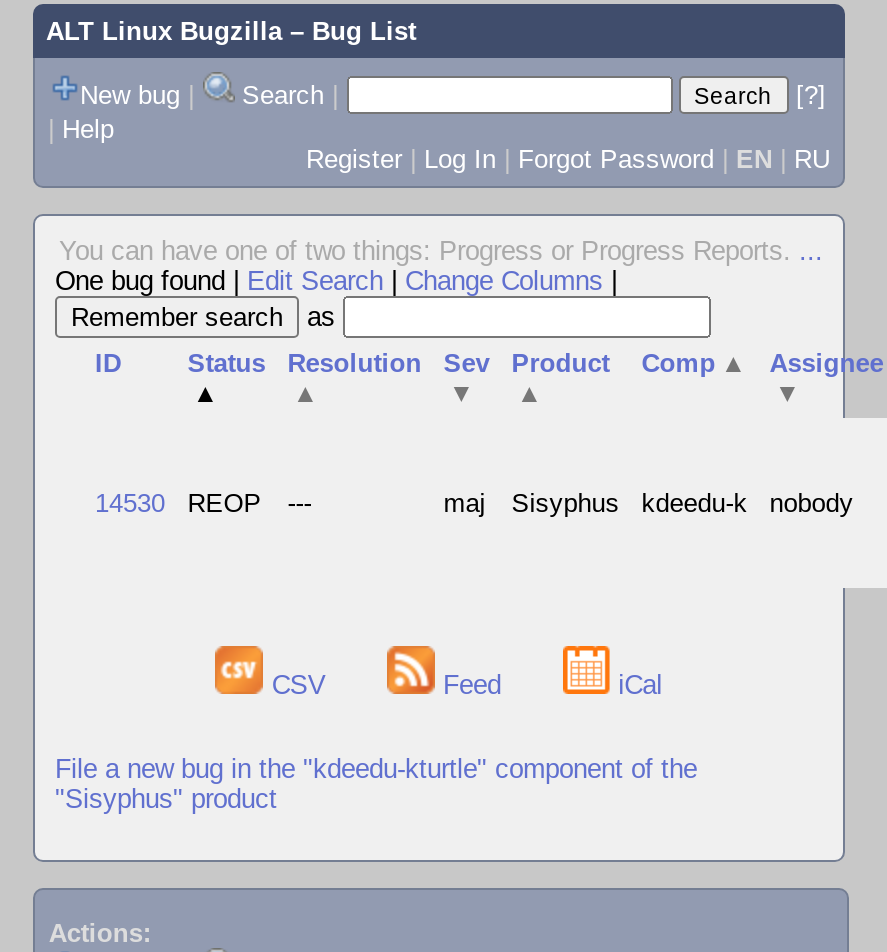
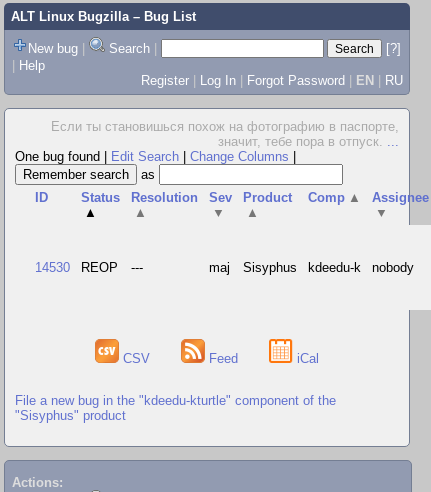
[59,236,823,266] You can have one of two things: Progress or Progress Reports.... -> [51,119,399,149] Если ты становишься похож на фотографию в паспорте, | значит, тебе пора в отпуск....

